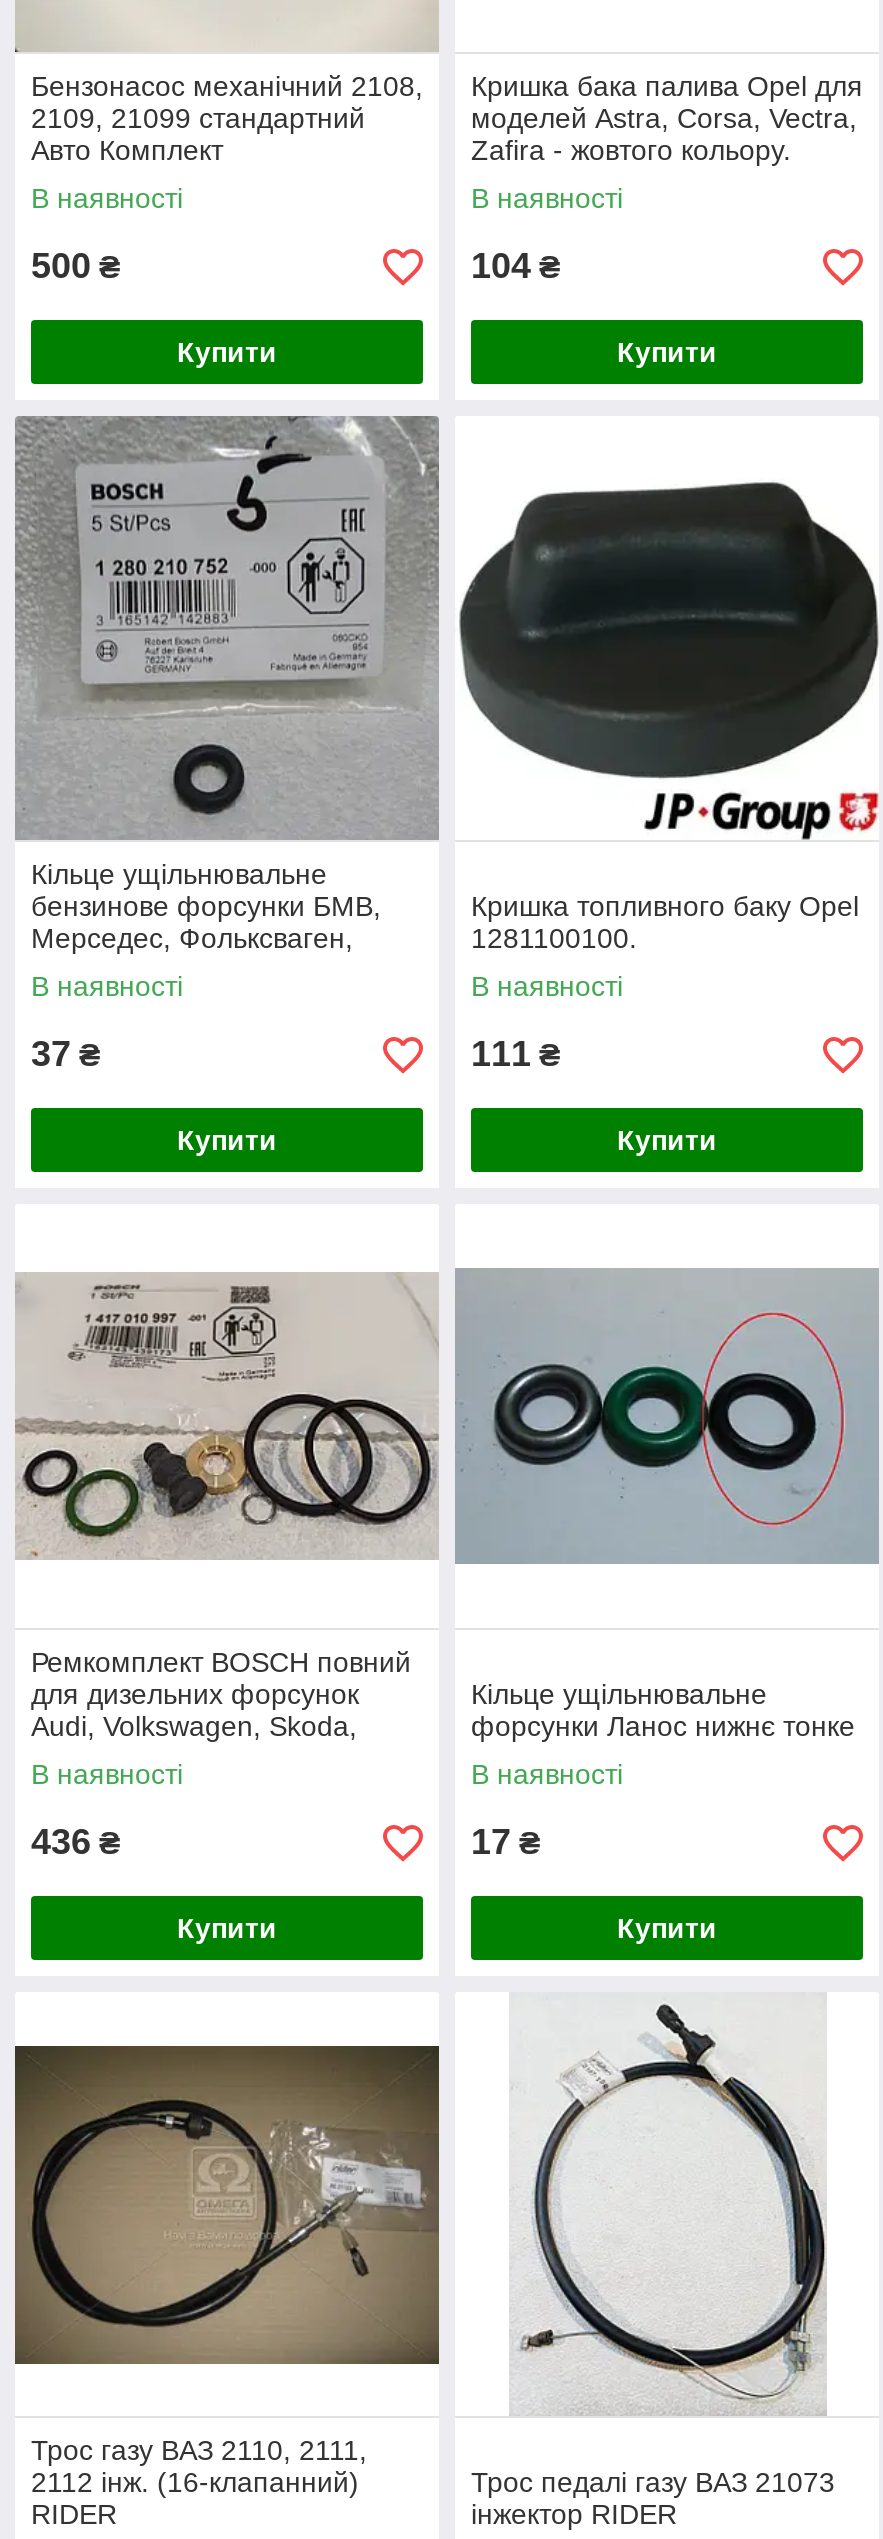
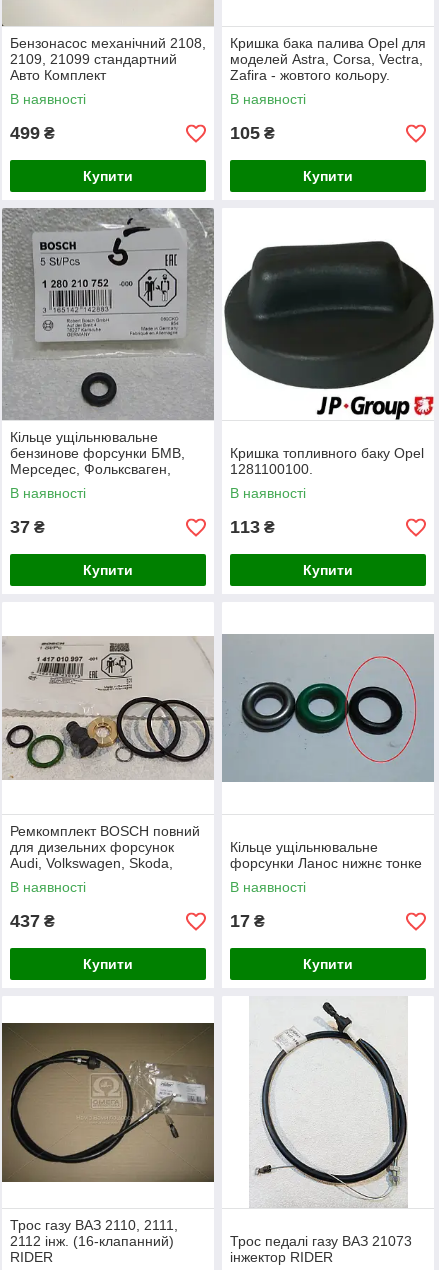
[31,246,121,286] 500 ₴ -> [10,123,55,143] 499 ₴
[471,246,561,286] 104 ₴ -> [230,123,275,143] 105 ₴
[471,1034,561,1074] 111 ₴ -> [230,517,275,537] 113 ₴
[31,1822,121,1862] 436 ₴ -> [10,911,55,931] 437 ₴

